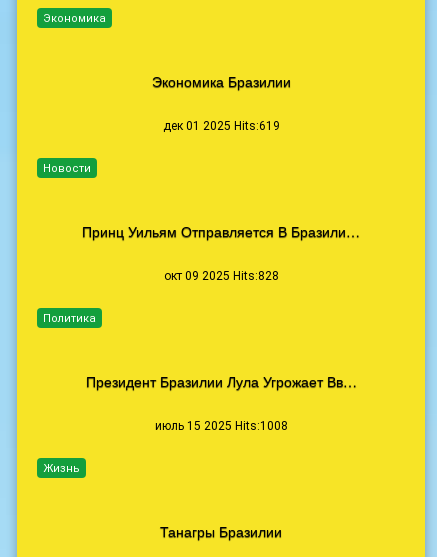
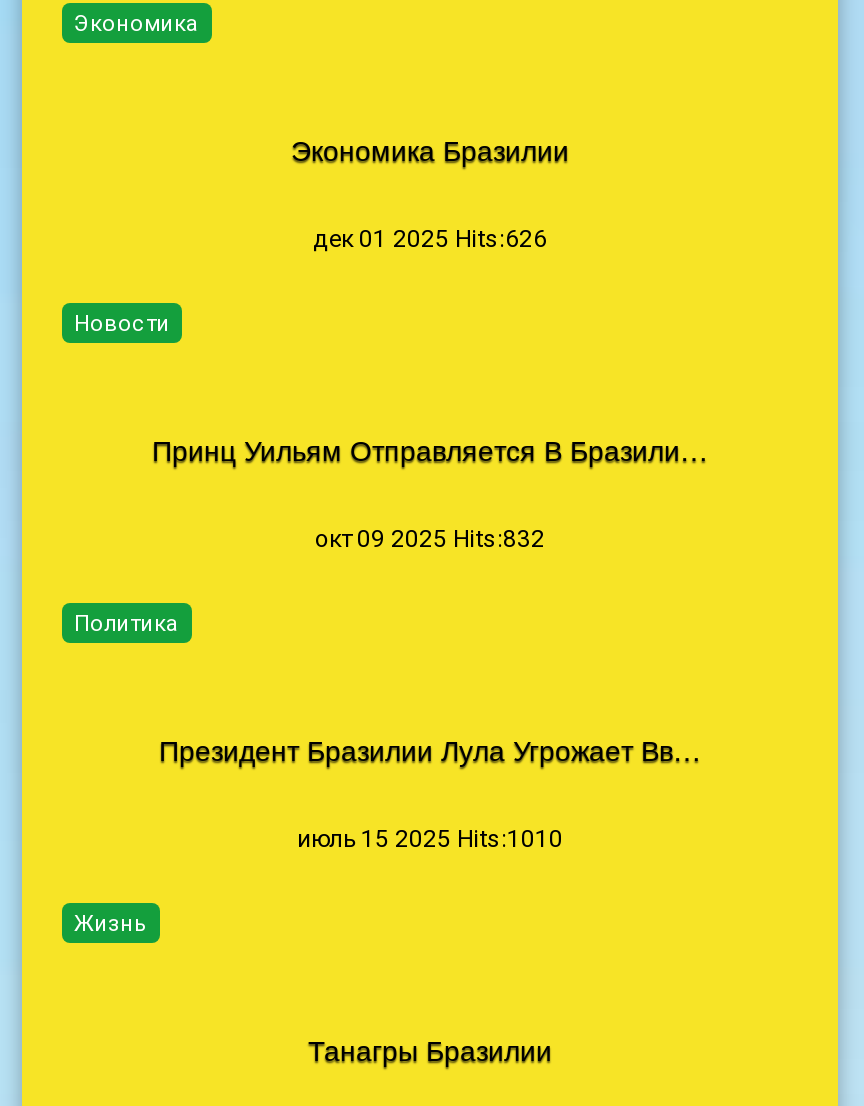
[162,119,279,133] дек 01 2025 Hits:619 -> [313,225,547,253] дек 01 2025 Hits:626
[163,269,278,283] окт 09 2025 Hits:828 -> [315,525,545,553] окт 09 2025 Hits:832
[154,419,287,433] июль 15 2025 Hits:1008 -> [297,825,563,853] июль 15 2025 Hits:1010

